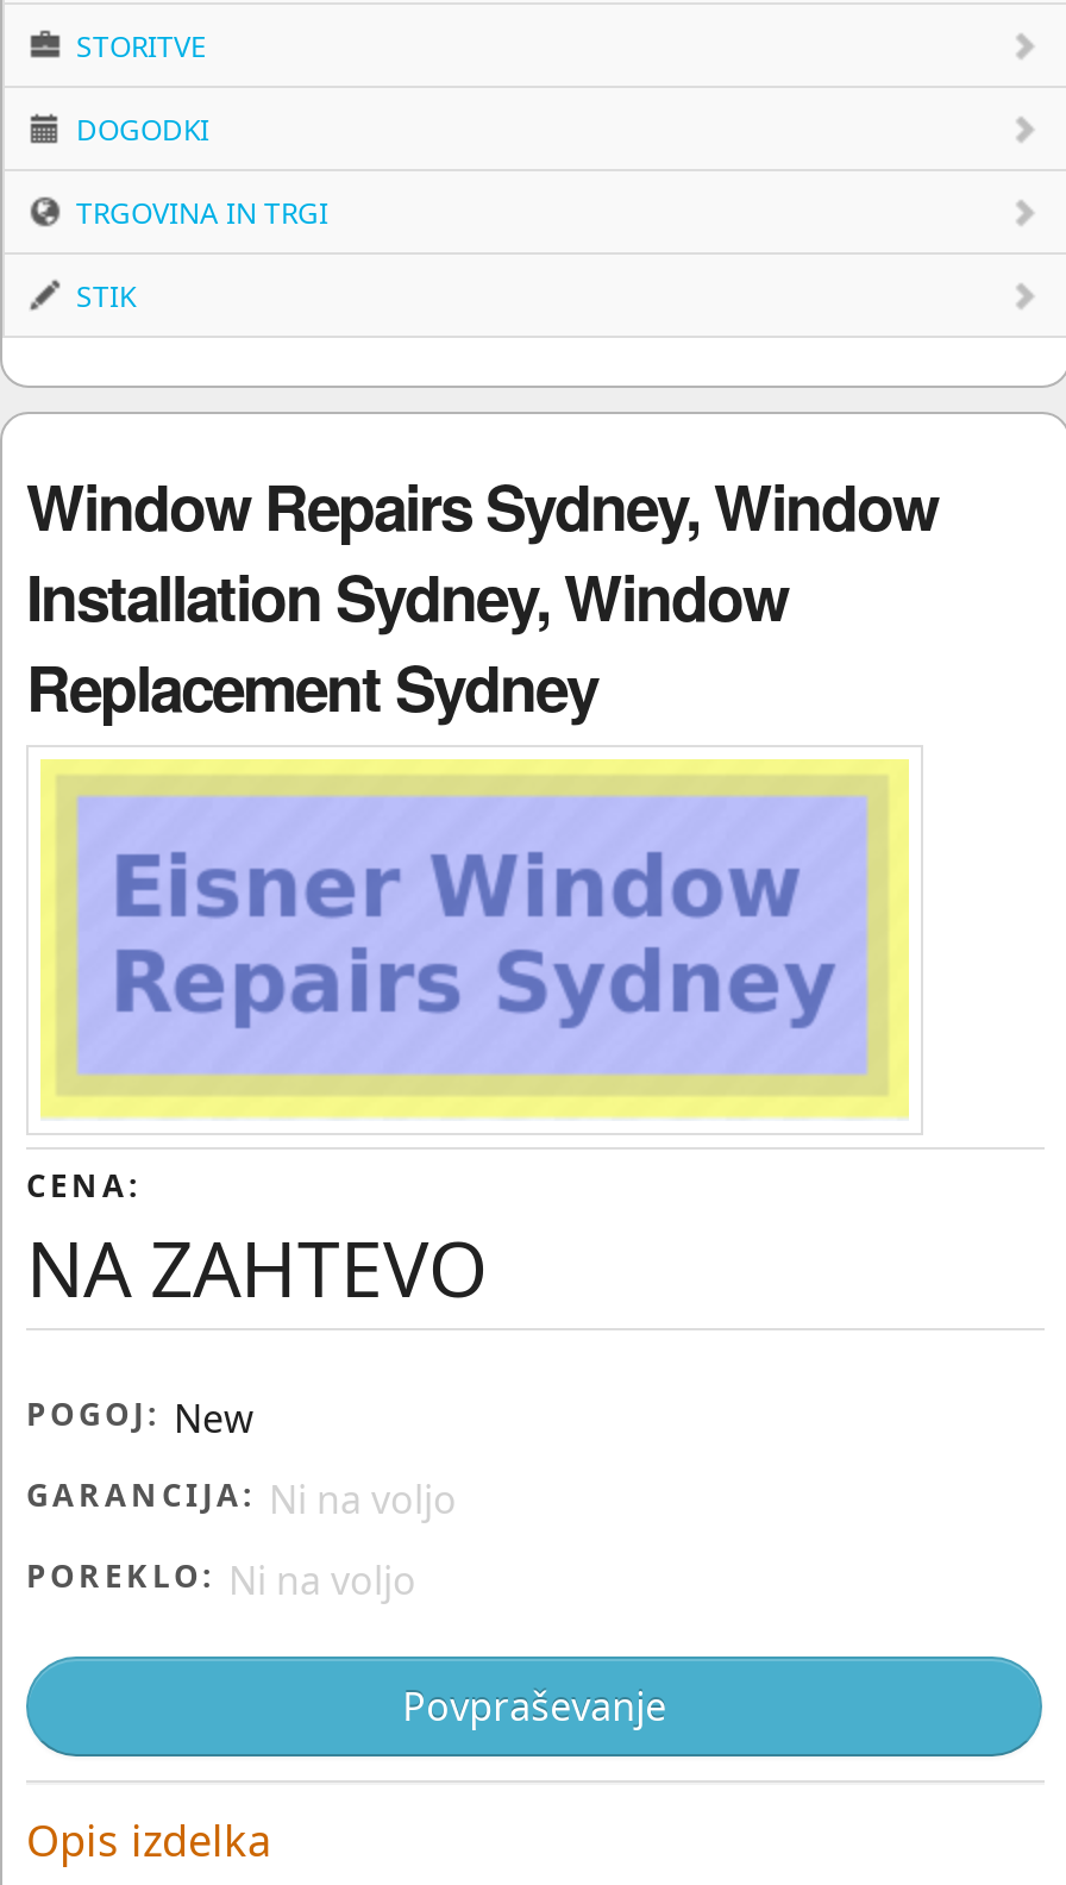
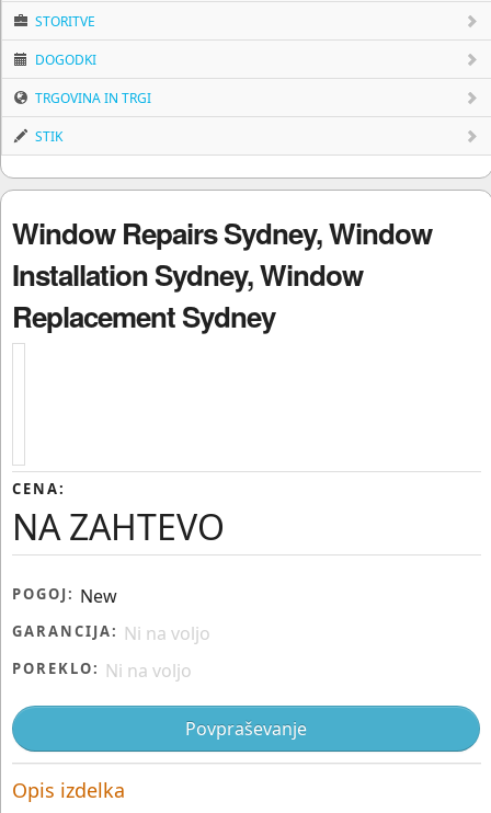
[38,757,911,1121] [image] -> none

